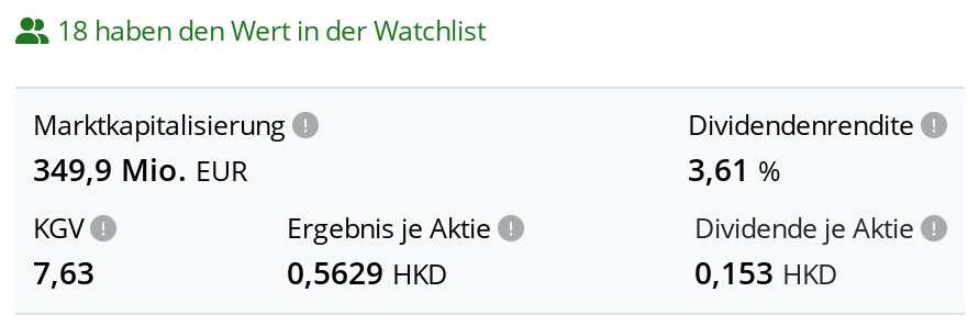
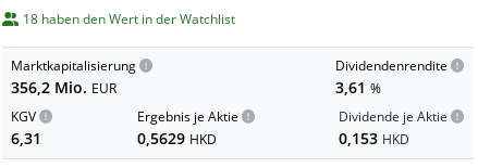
[33,148,246,190] 349,9 Mio. EUR -> [11,77,117,98] 356,2 Mio. EUR
[33,251,94,293] 7,63 -> [11,128,41,148] 6,31

